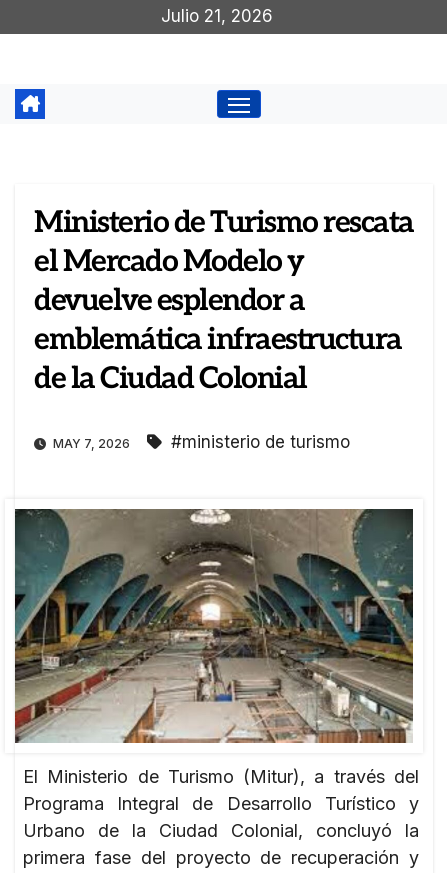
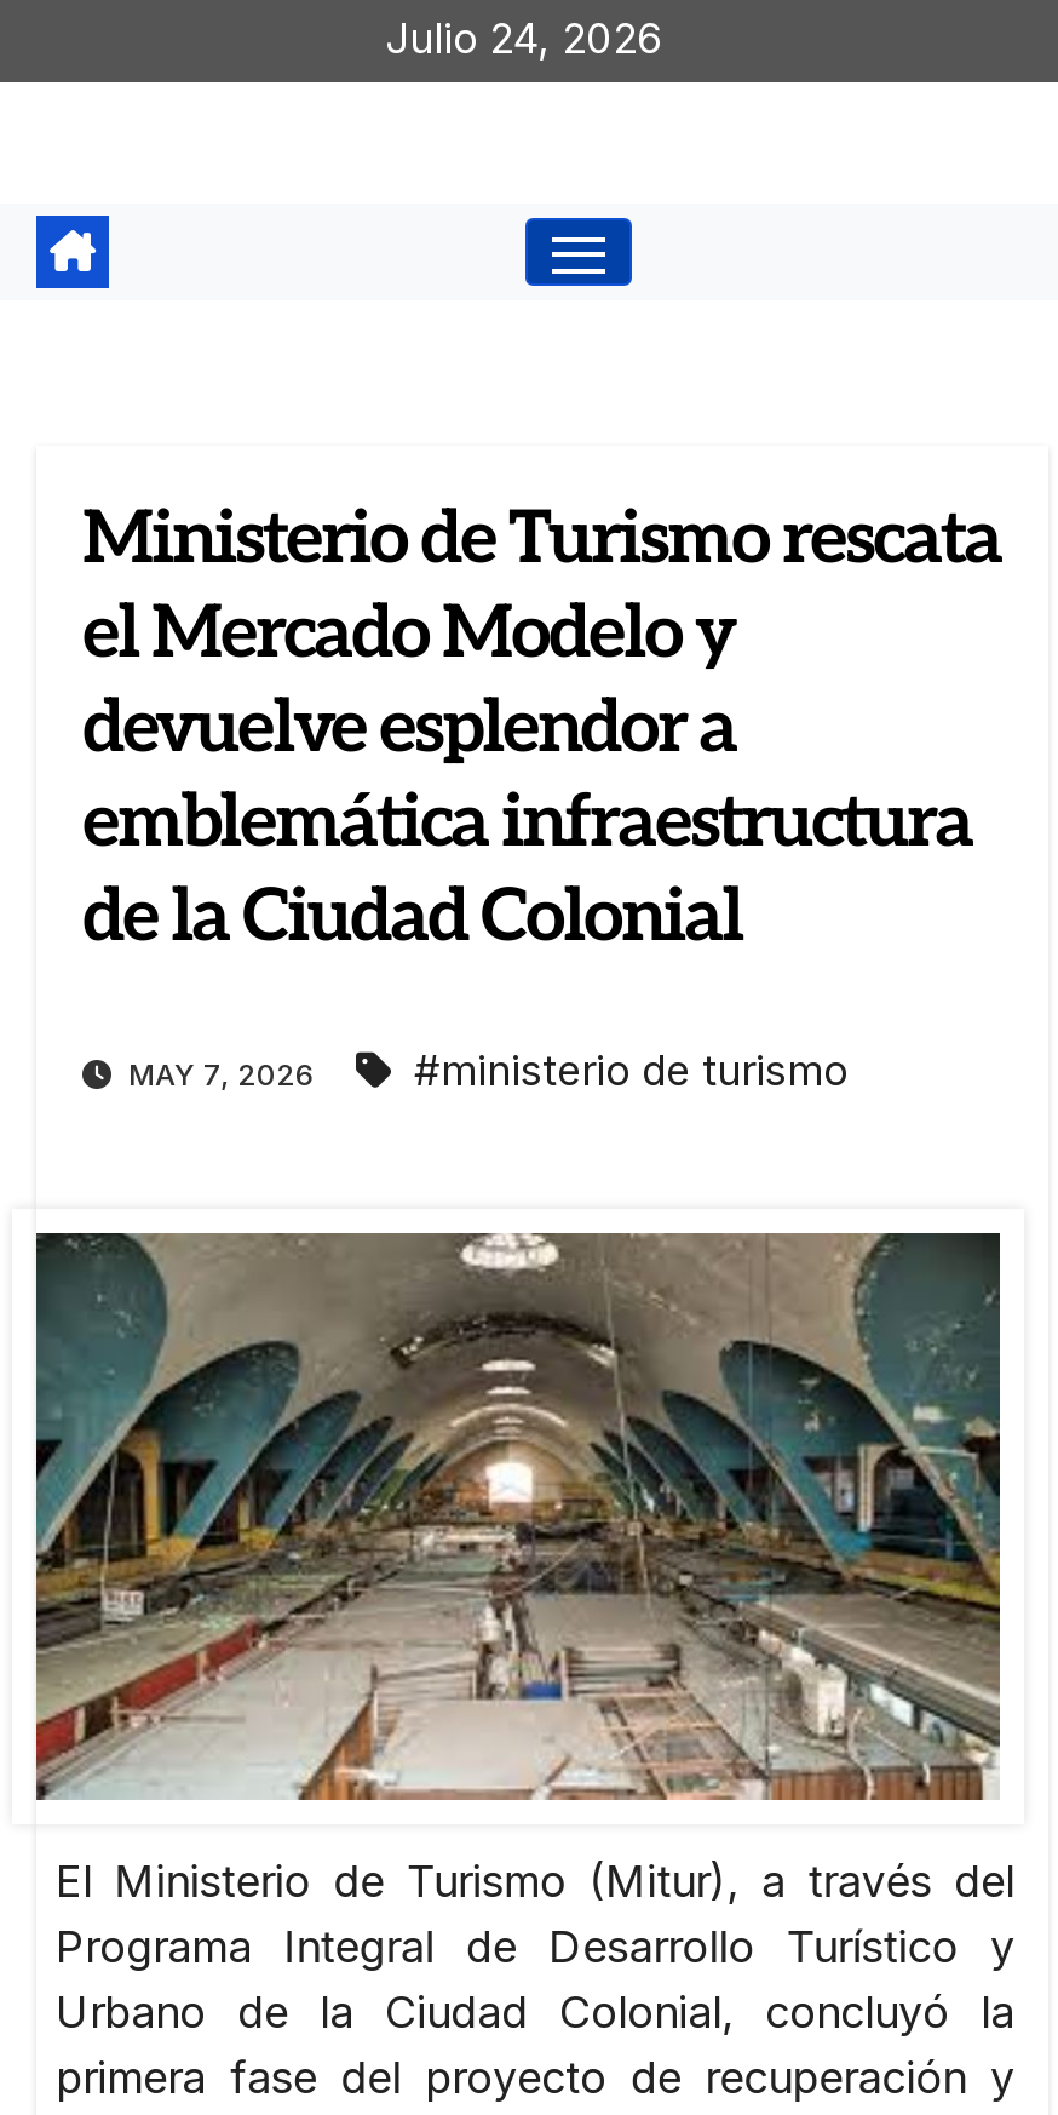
[160,6,272,26] Julio 21, 2026 -> [385,15,663,63] Julio 24, 2026

